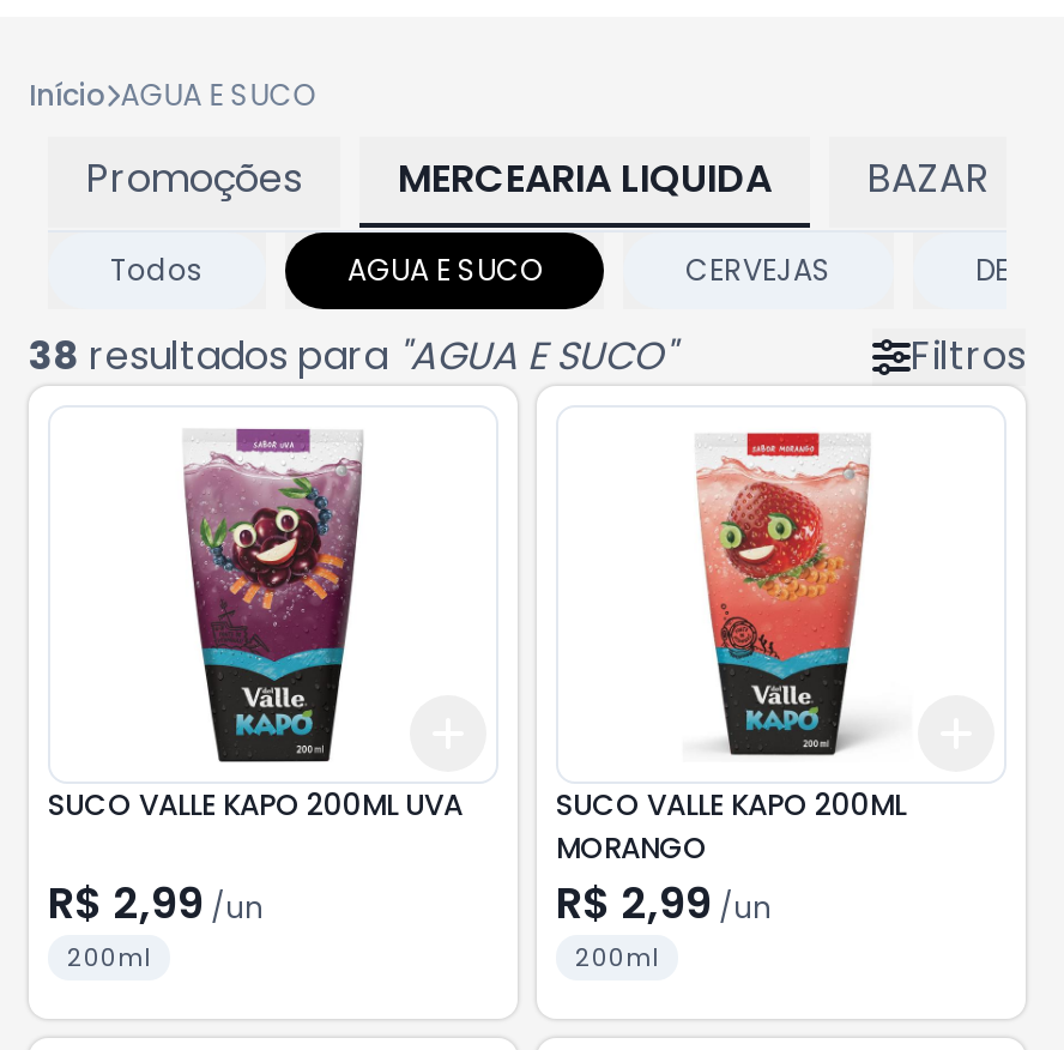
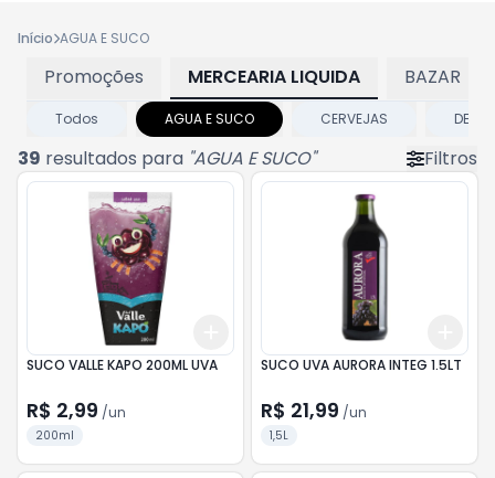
[29,328,676,384] 38 resultados para " AGUA E SUCO" -> [18,146,316,171] 39 resultados para " AGUA E SUCO"
[556,432,906,976] [image] | SUCO VALLE KAPO 200ML | MORANGO | R$ 2,99 / un | 200ml -> [261,193,462,444] [image] | SUCO UVA AURORA INTEG 1.5LT | R$ 21,99 / un | 1,5L

